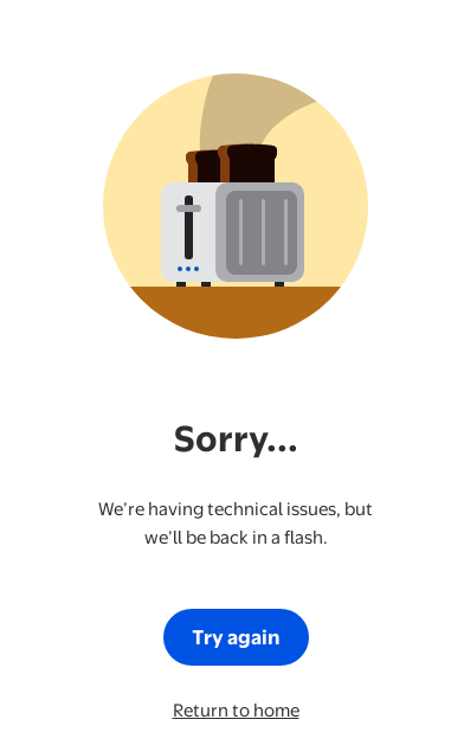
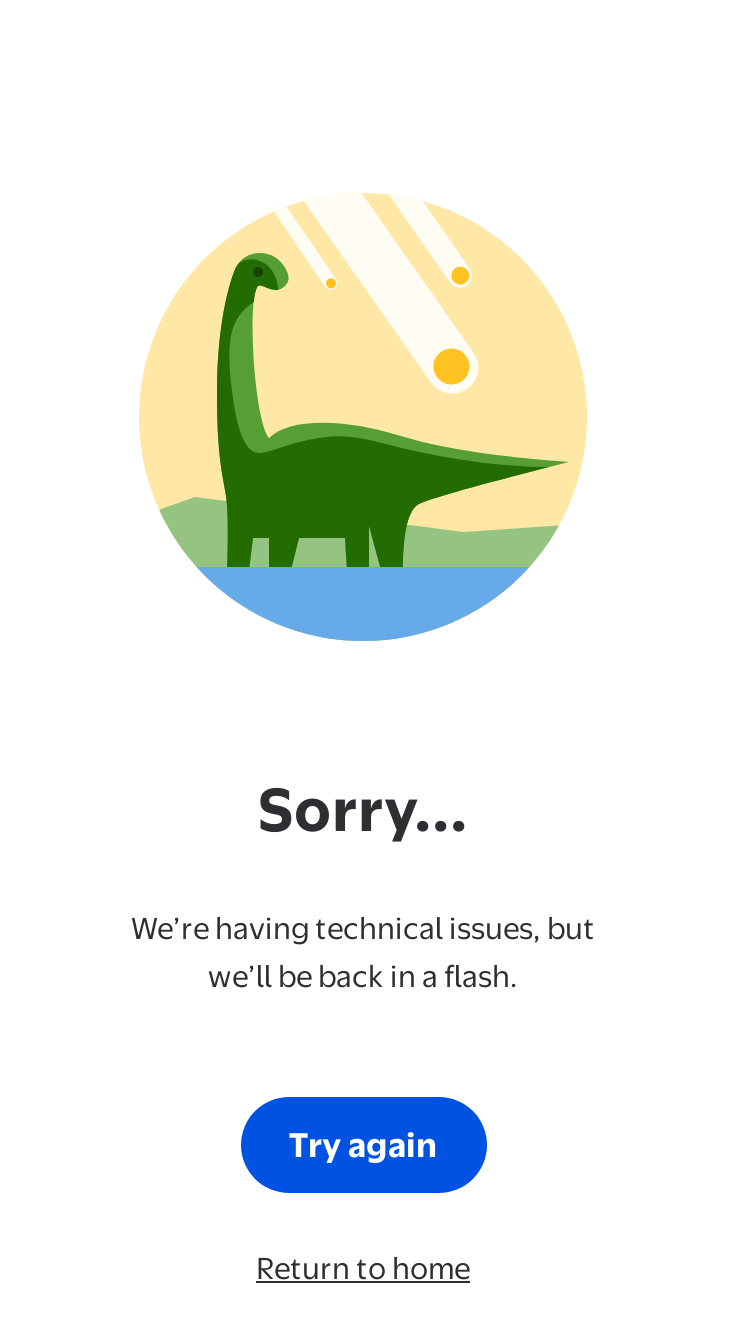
[116,73,353,340] [image] -> [159,195,567,643] [image]

